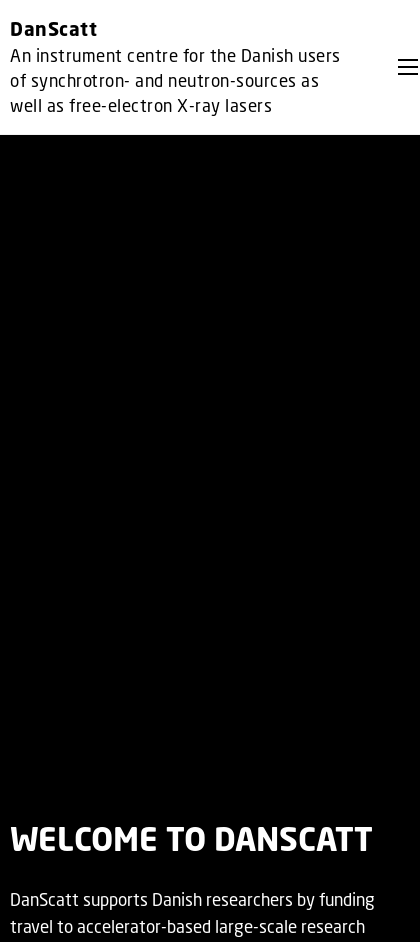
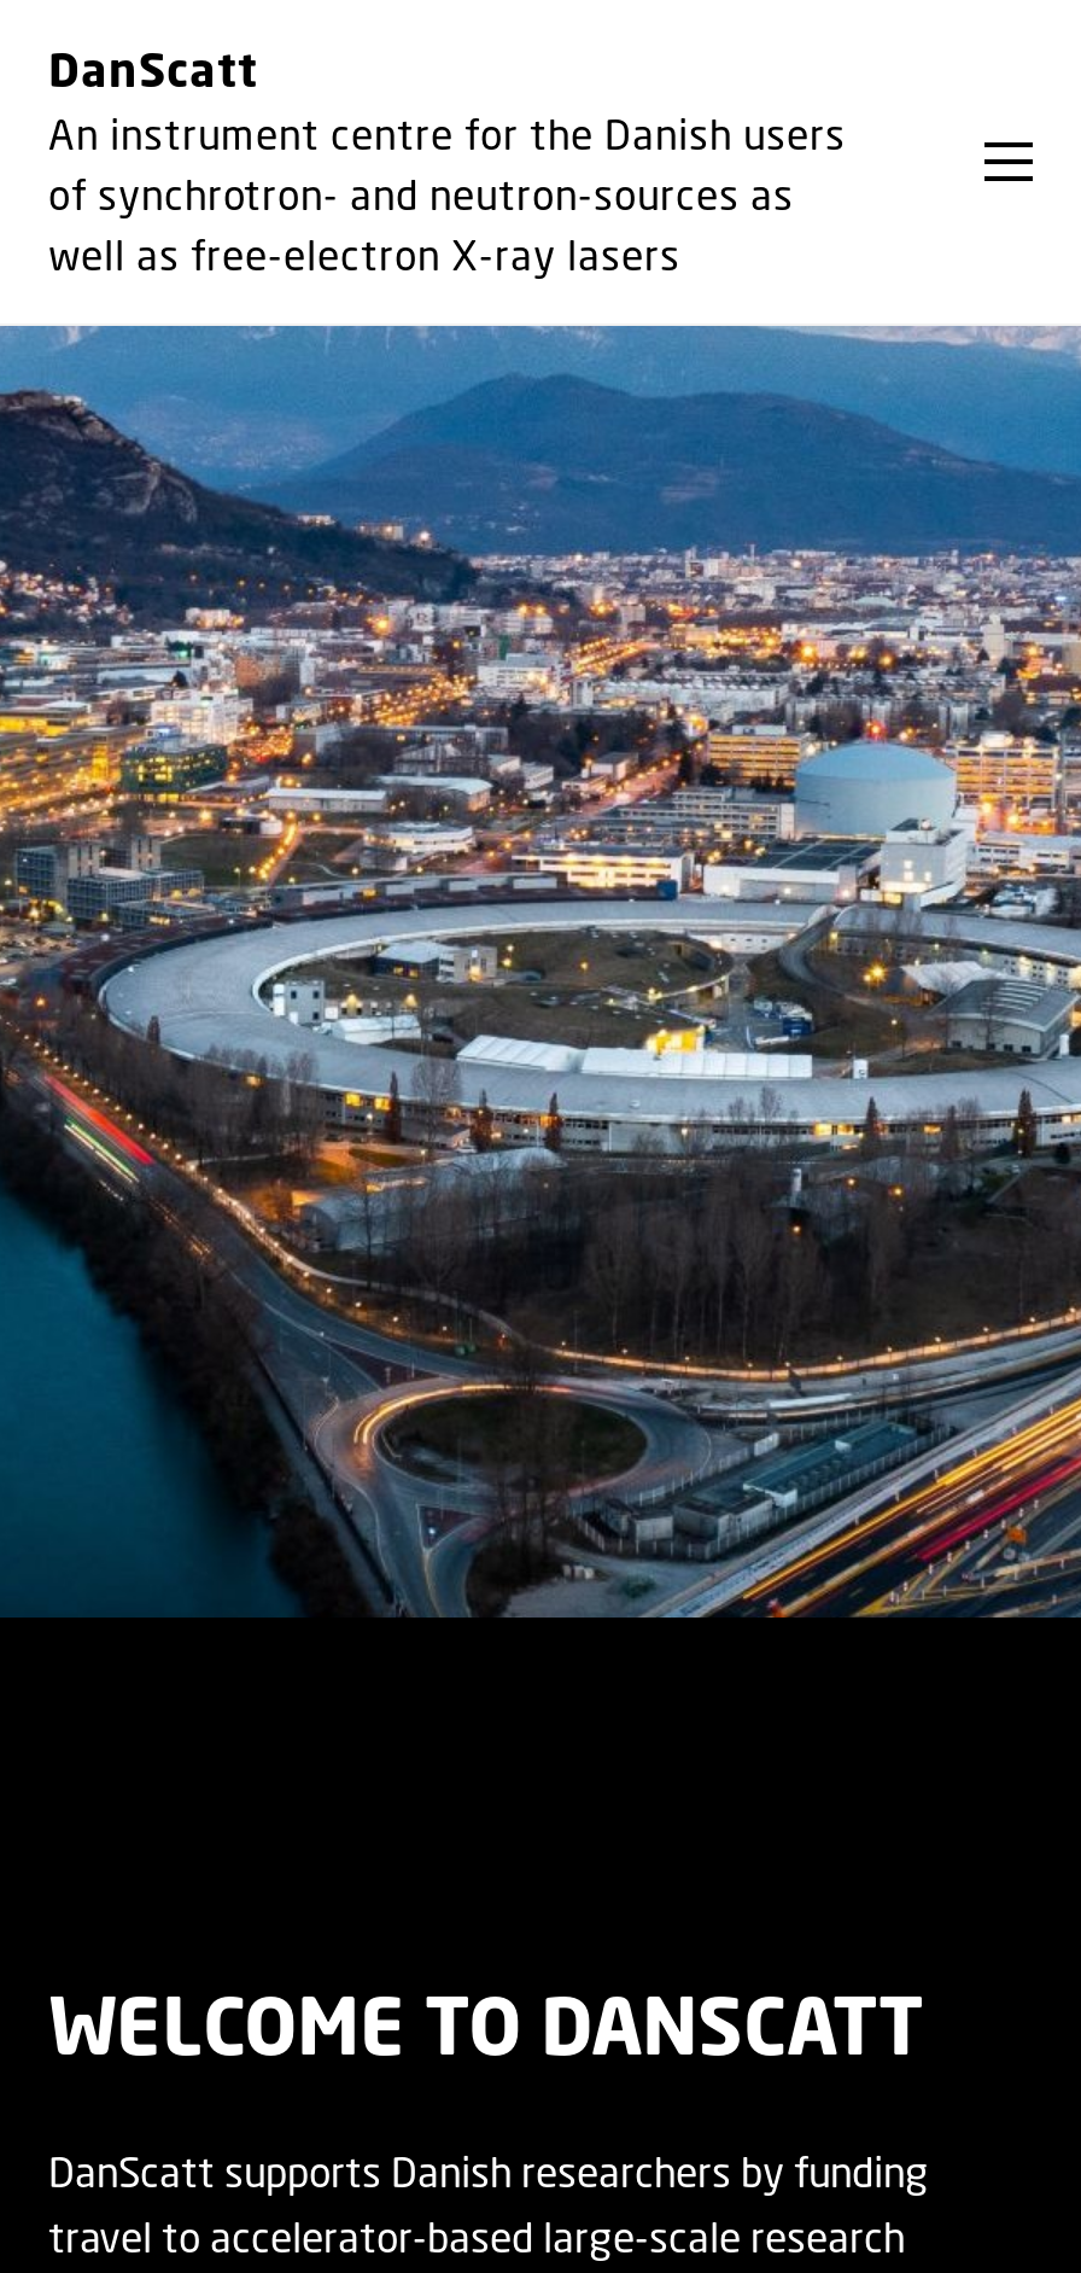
none -> [7,324,1074,1620] [image]

